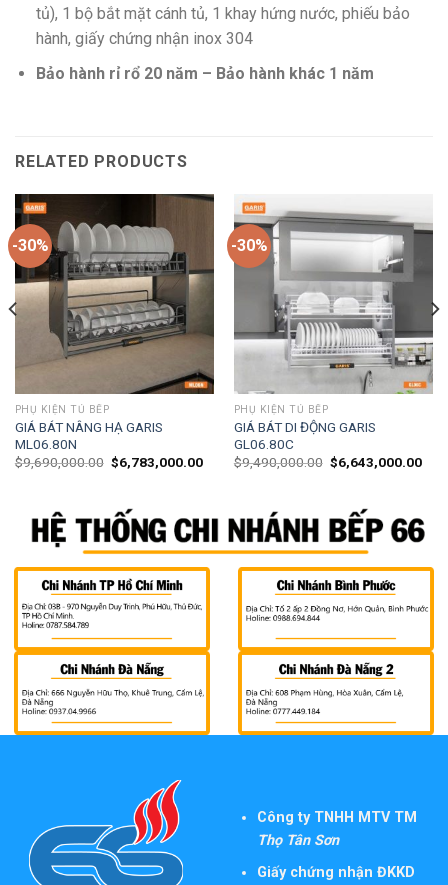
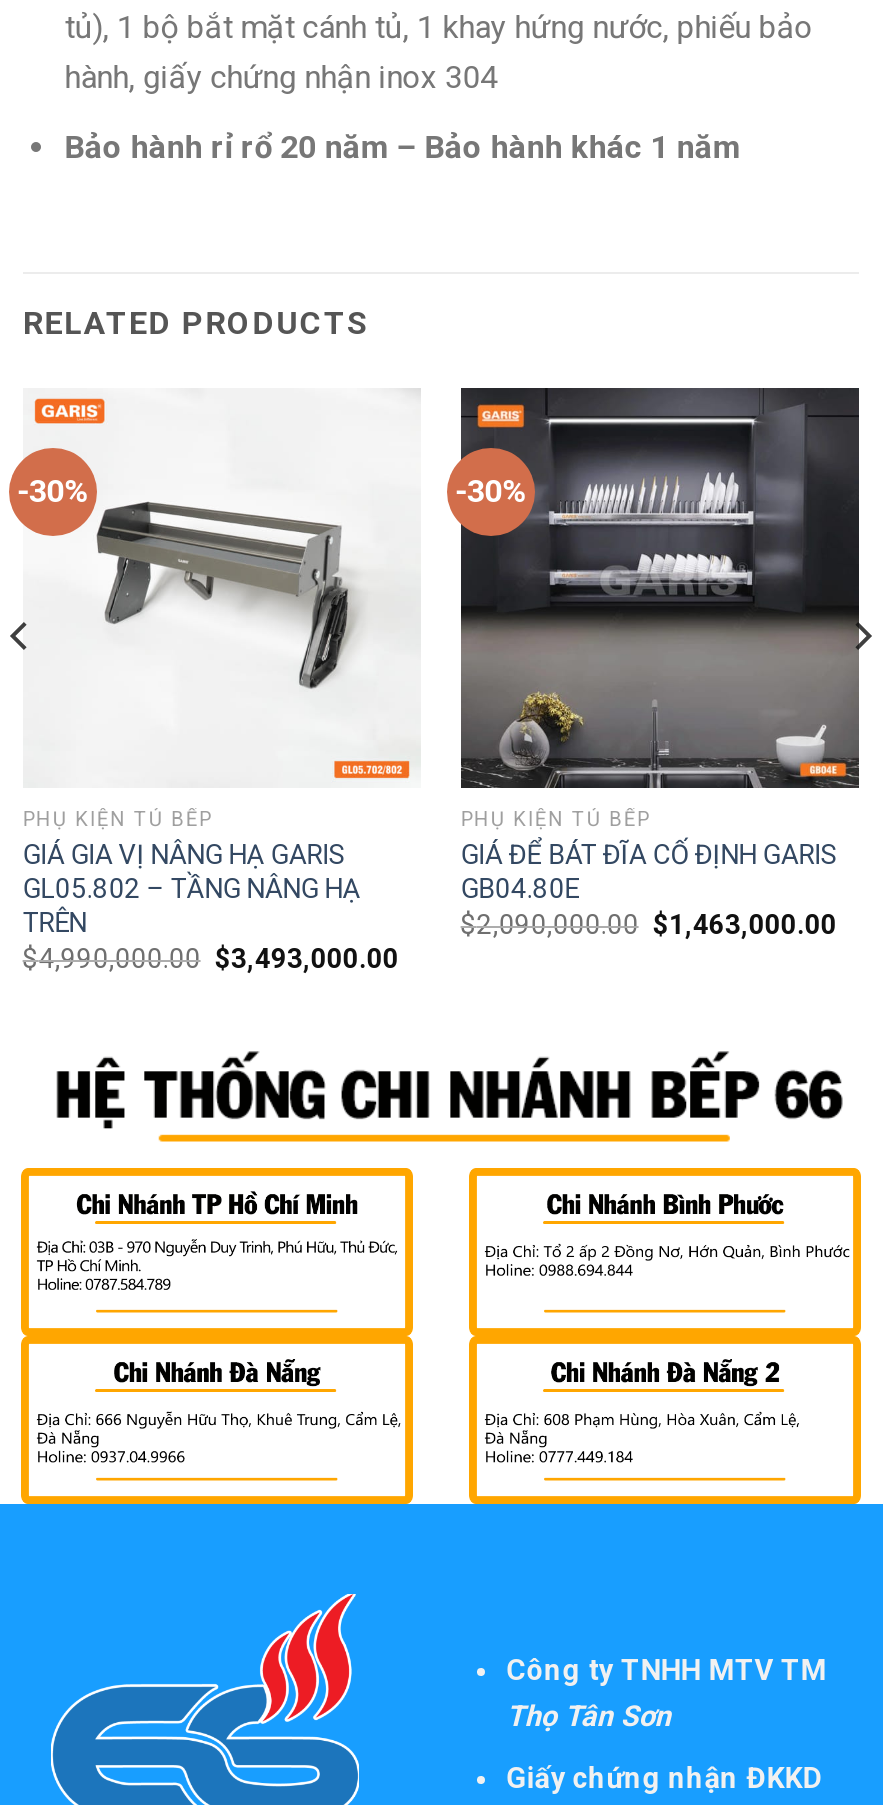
[8,193,215,470] [image] | GIÁ BÁT NÂNG HẠ GARIS | ML06.80N | $9,690,000.00 $6,783,000.00 -> [9,388,421,975] [image] | GIÁ GIA VỊ NÂNG HẠ GARIS | GL05.802 – TẦNG NÂNG HẠ | TRÊN | $4,990,000.00 $3,493,000.00
[234,194,440,470] [image] | GIÁ BÁT DI ĐỘNG GARIS | GL06.80C | $9,490,000.00 $6,643,000.00 -> [459,386,873,941] [image] | GIÁ ĐỂ BÁT ĐĨA CỐ ĐỊNH GARIS | GB04.80E | $2,090,000.00 $1,463,000.00

